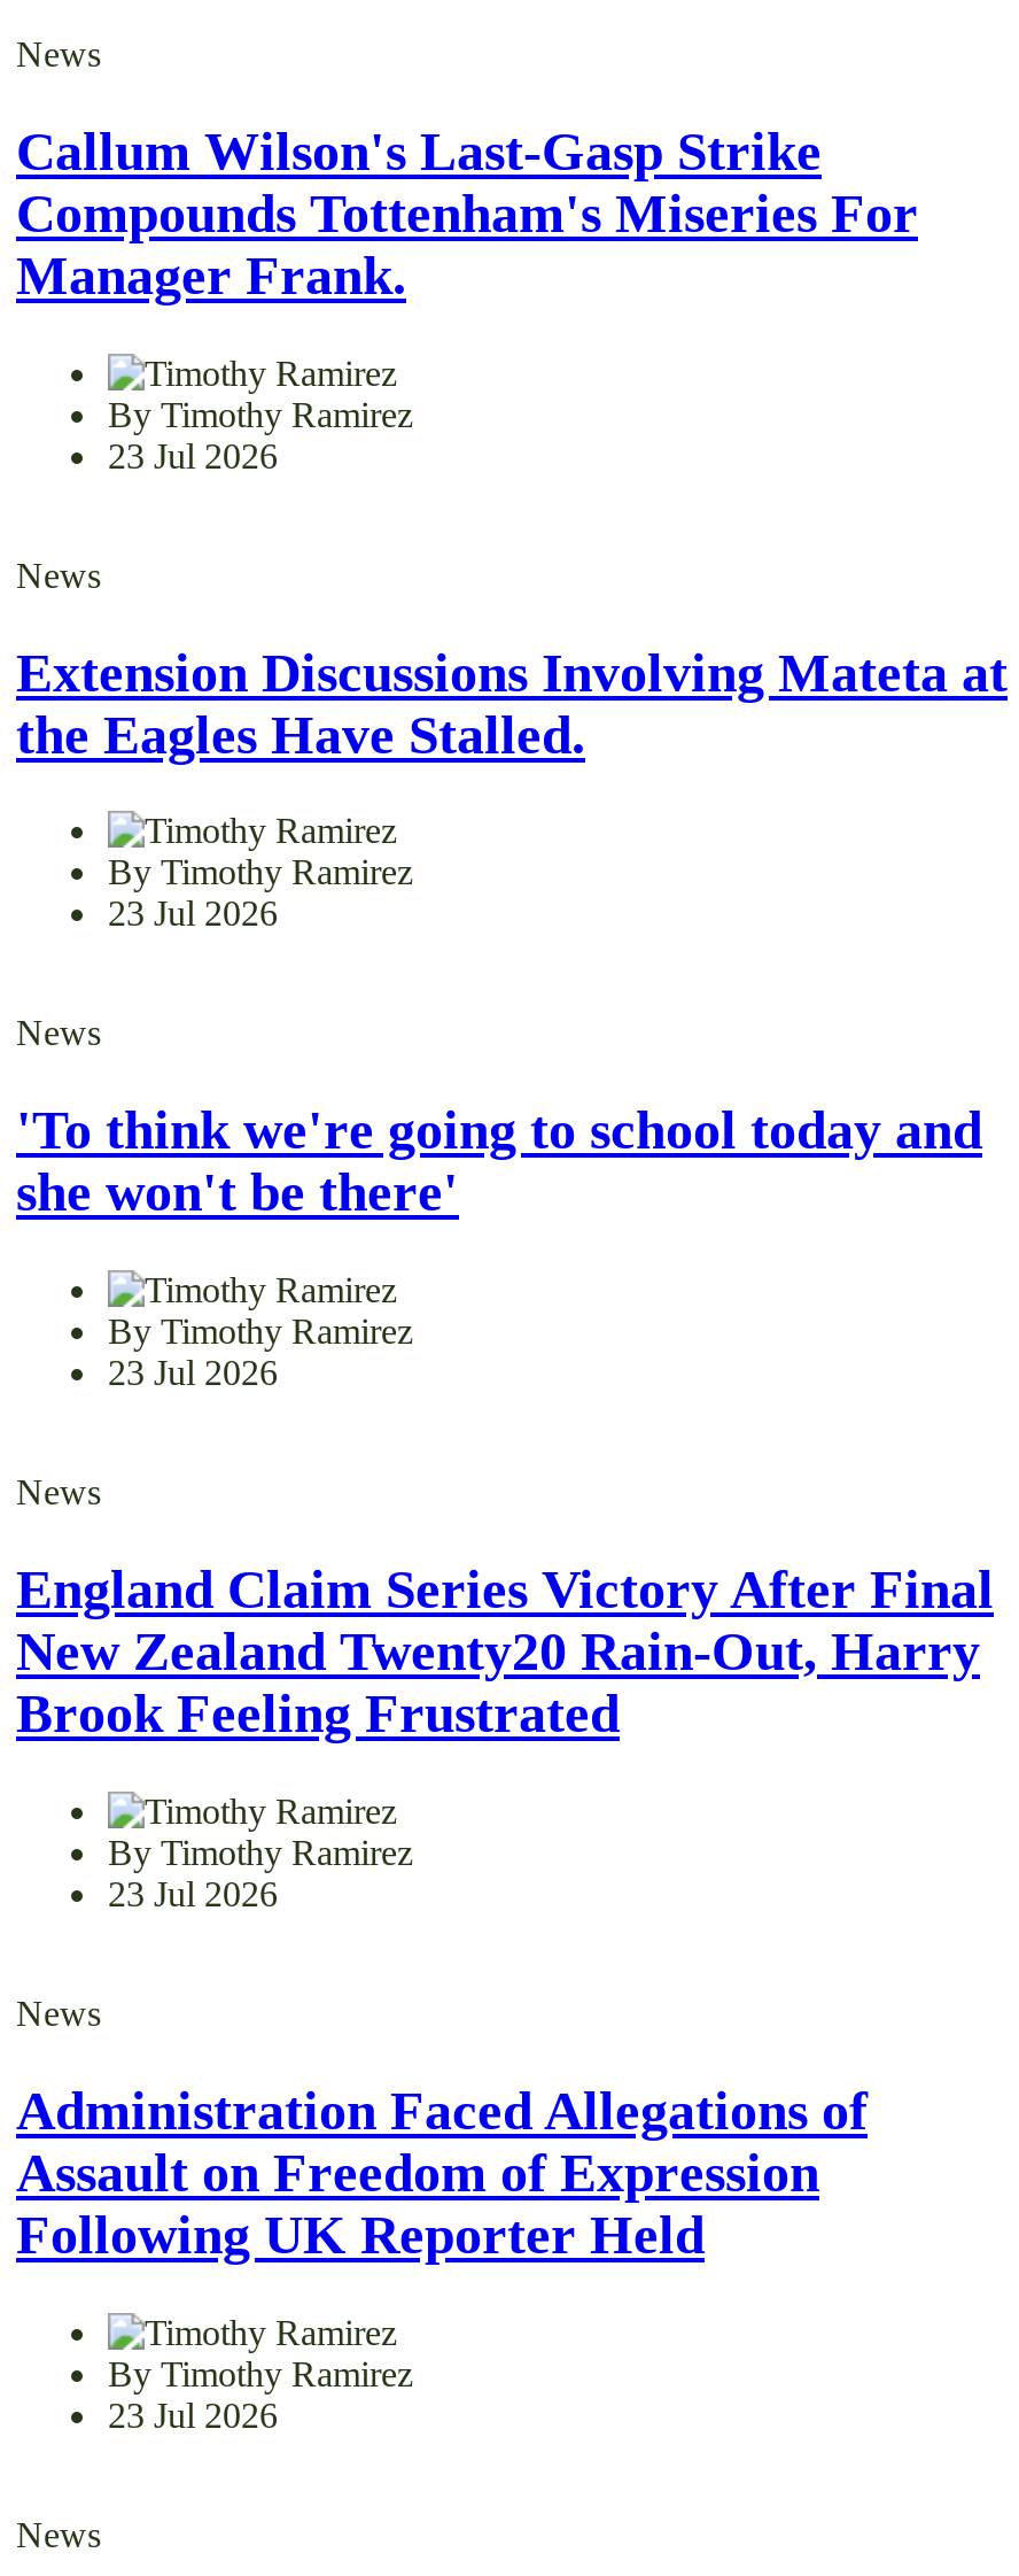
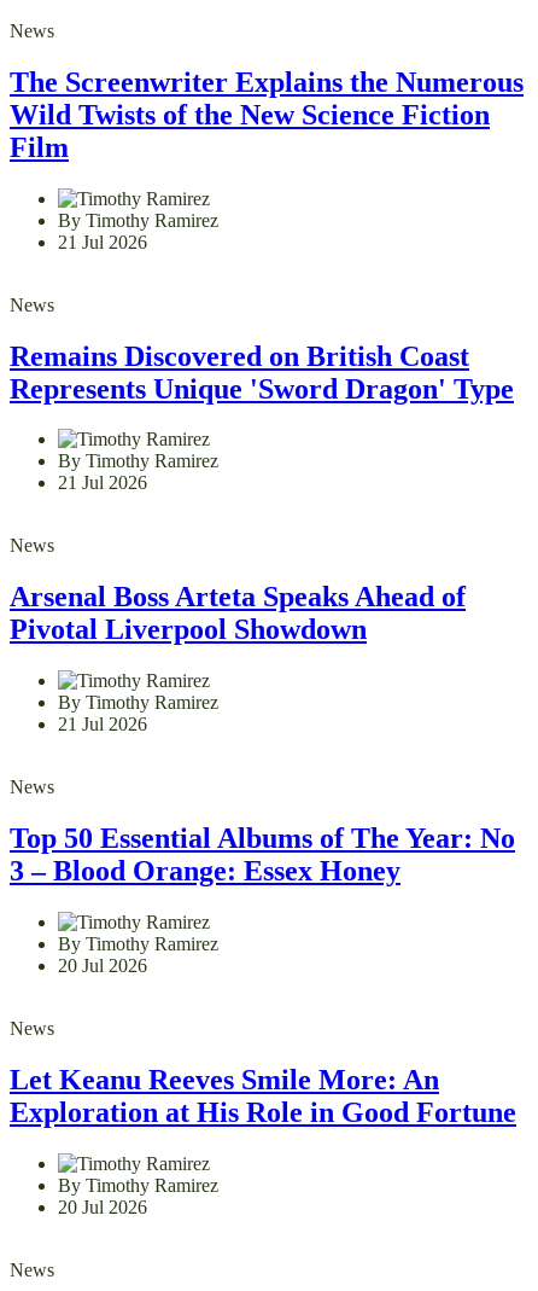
[16,121,918,305] Callum Wilson's Last-Gasp Strike | Compounds Tottenham's Miseries For | Manager Frank. -> [10,66,524,163] The Screenwriter Explains the Numerous | Wild Twists of the New Science Fiction | Film
[108,435,278,475] 23 Jul 2026 -> [58,231,147,252] 21 Jul 2026
[16,642,1008,764] Extension Discussions Involving Mateta at | the Eagles Have Stalled. -> [10,340,514,404] Remains Discovered on British Coast | Represents Unique 'Sword Dragon' Type
[108,894,278,933] 23 Jul 2026 -> [58,473,147,493] 21 Jul 2026
[16,1101,982,1223] 'To think we're going to school today and | she won't be there' -> [10,581,466,645] Arsenal Boss Arteta Speaks Ahead of | Pivotal Liverpool Showdown
[108,1353,278,1392] 23 Jul 2026 -> [58,714,147,735] 21 Jul 2026
[16,1560,994,1744] England Claim Series Victory After Final | New Zealand Twenty20 Rain-Out, Harry | Brook Feeling Frustrated -> [10,823,515,887] Top 50 Essential Albums of The Year: No | 3 – Blood Orange: Essex Honey
[108,1874,278,1913] 23 Jul 2026 -> [58,955,147,976] 20 Jul 2026
[16,2081,868,2265] Administration Faced Allegations of | Assault on Freedom of Expression | Following UK Reporter Held -> [10,1064,516,1128] Let Keanu Reeves Smile More: An | Exploration at His Role in Good Fortune
[108,2395,278,2435] 23 Jul 2026 -> [58,1197,147,1217] 20 Jul 2026

